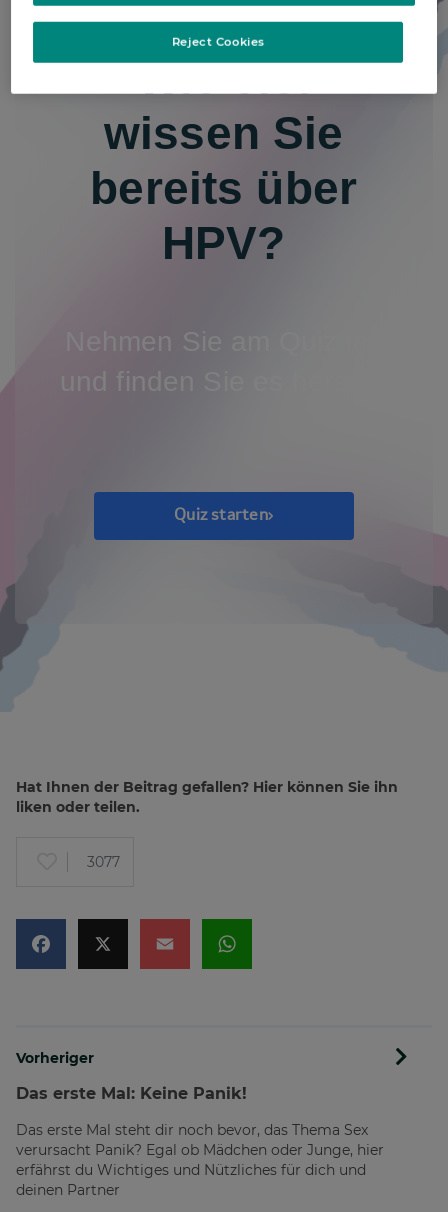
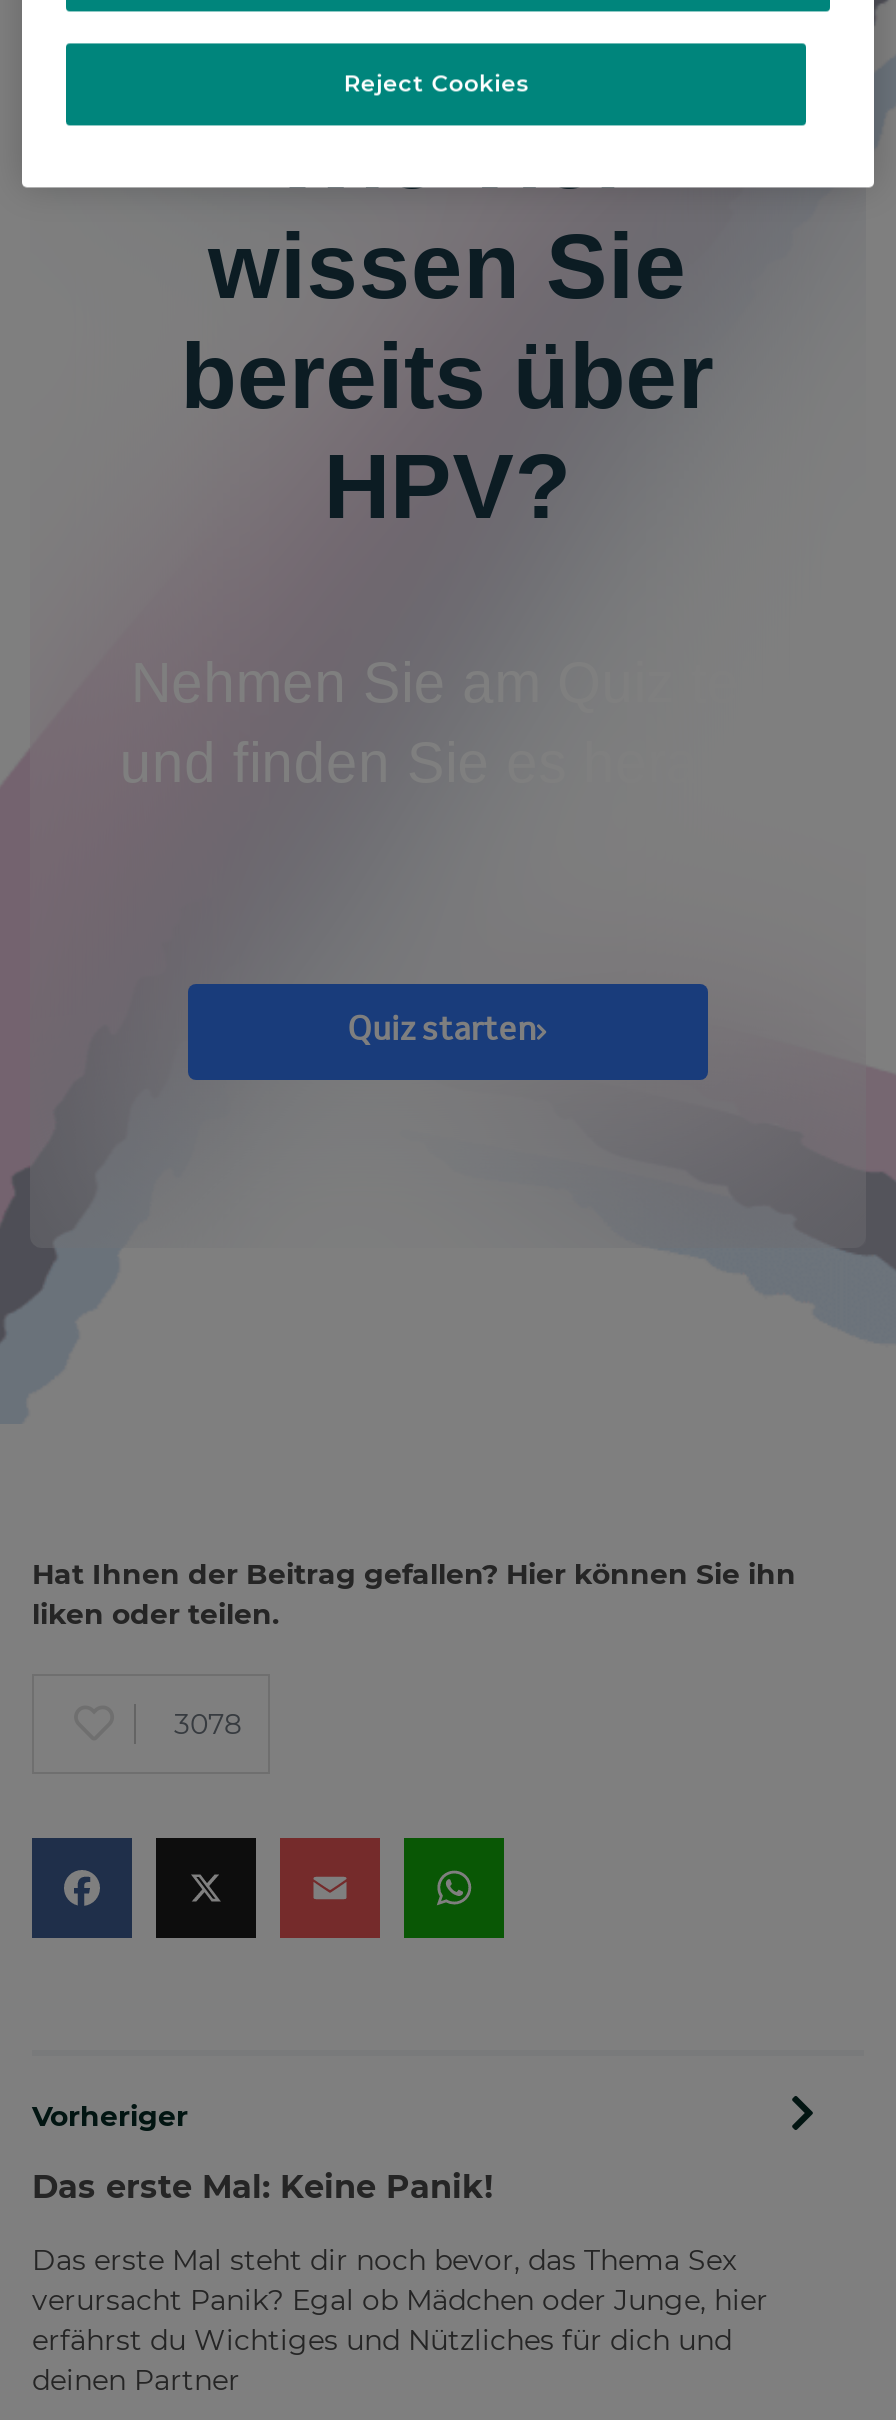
[87,853,120,871] 3077 -> [174,1705,242,1741] 3078

